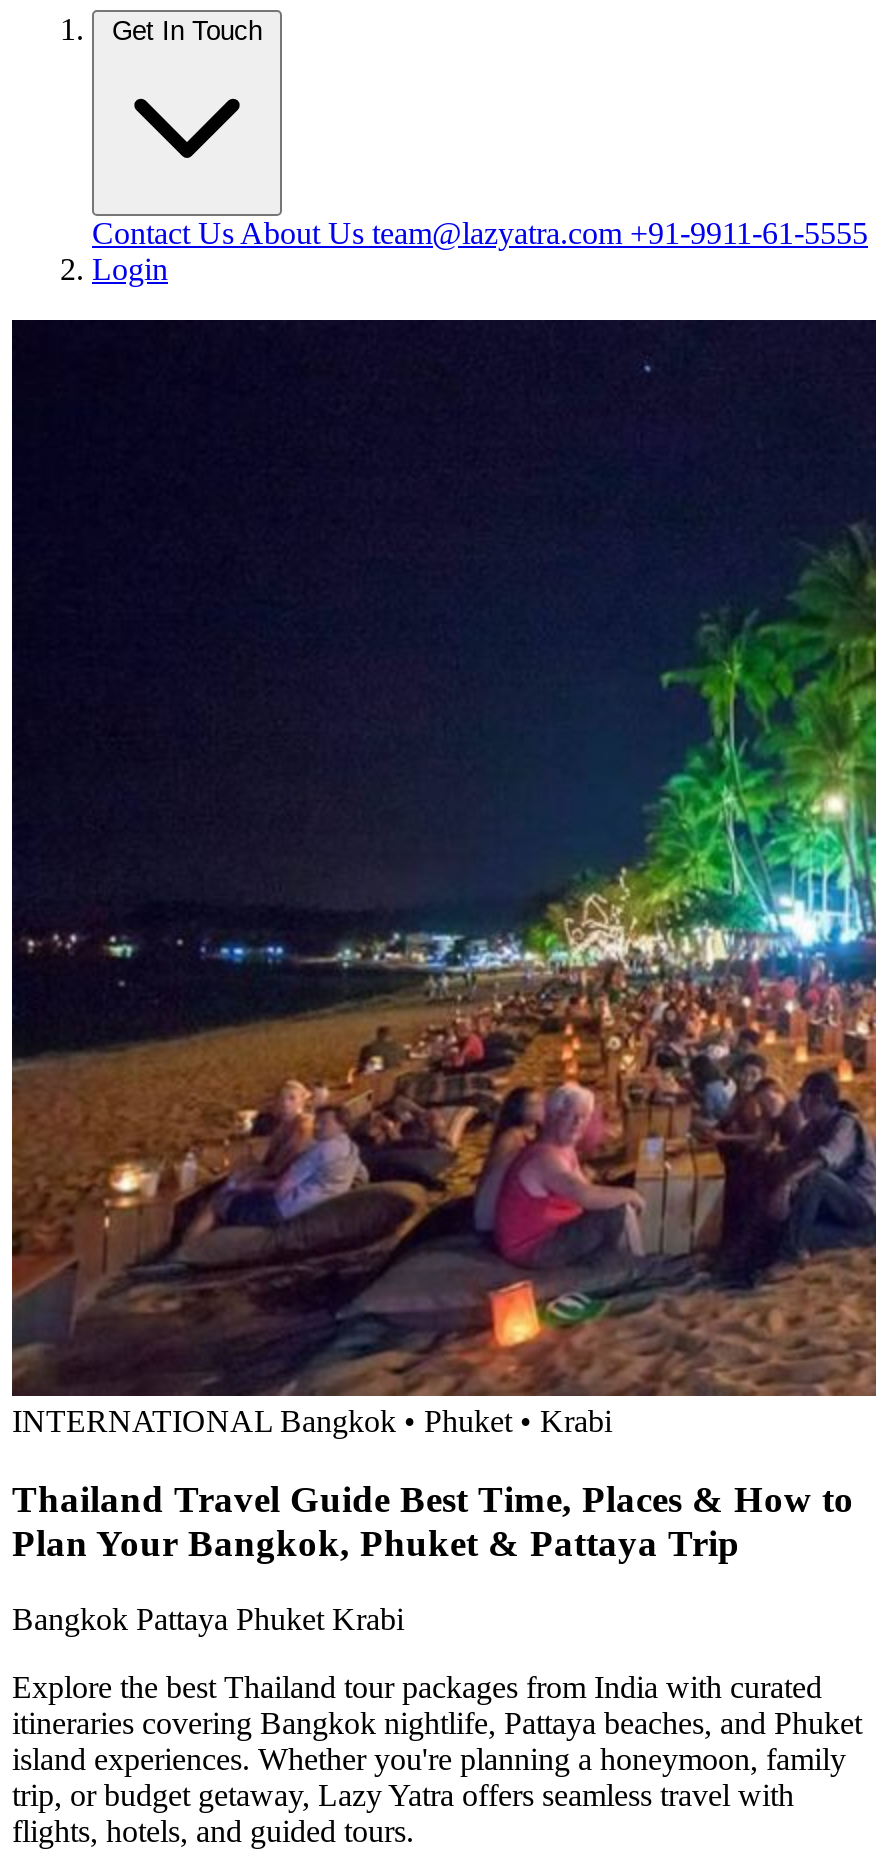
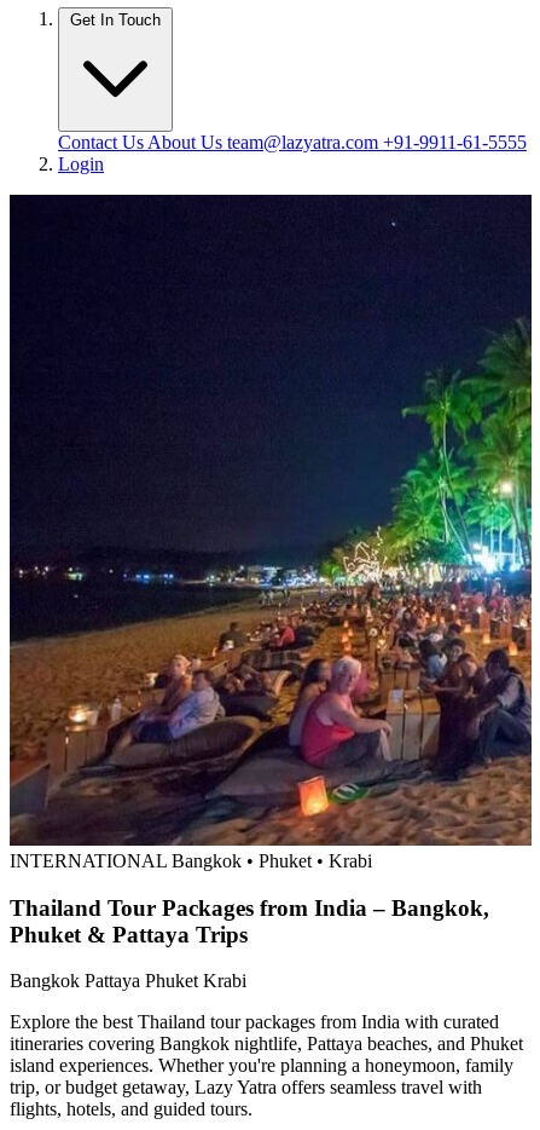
[12,1477,854,1563] Thailand Travel Guide Best Time, Places & How to | Plan Your Bangkok, Phuket & Pattaya Trip -> [10,895,489,947] Thailand Tour Packages from India – Bangkok, | Phuket & Pattaya Trips

